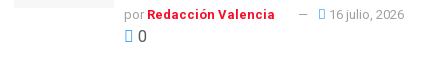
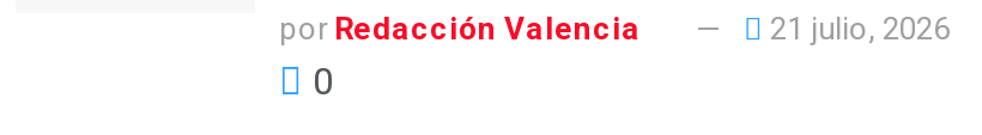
[326,7,404,22] 16 julio, 2026 -> [763,11,950,47] 21 julio, 2026

